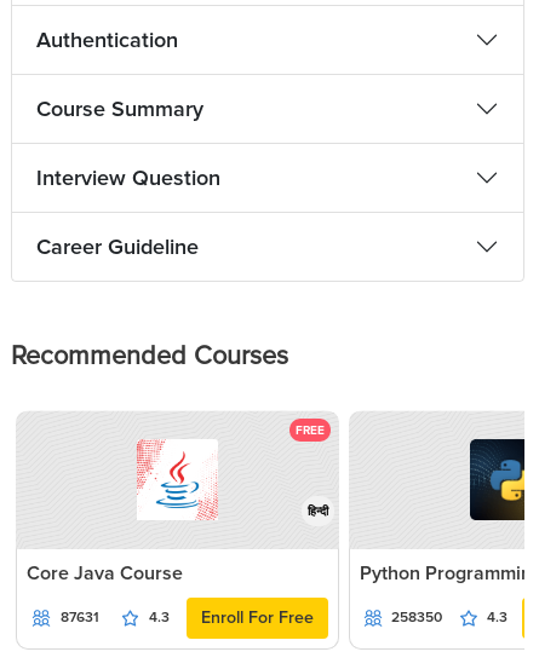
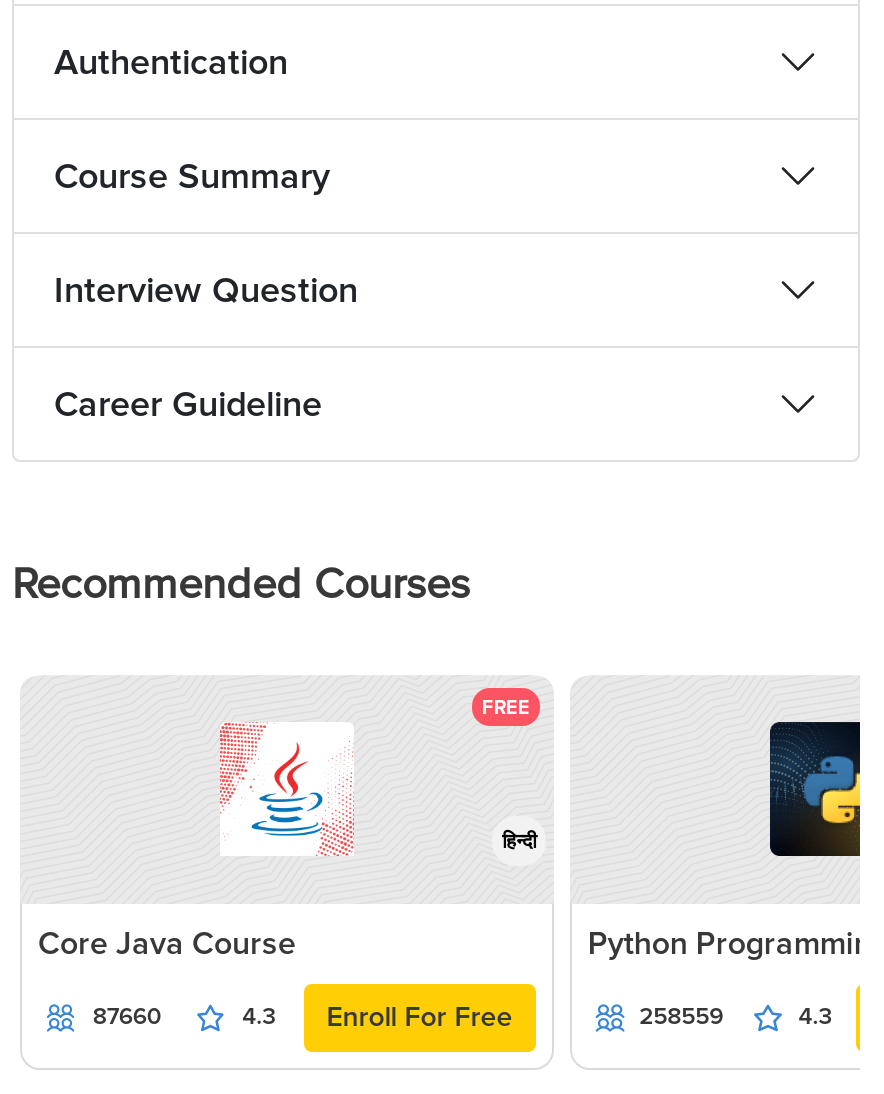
[60,608,99,626] 87631 -> [93,1001,161,1031] 87660
[391,608,442,626] 258350 -> [639,1001,723,1031] 258559

